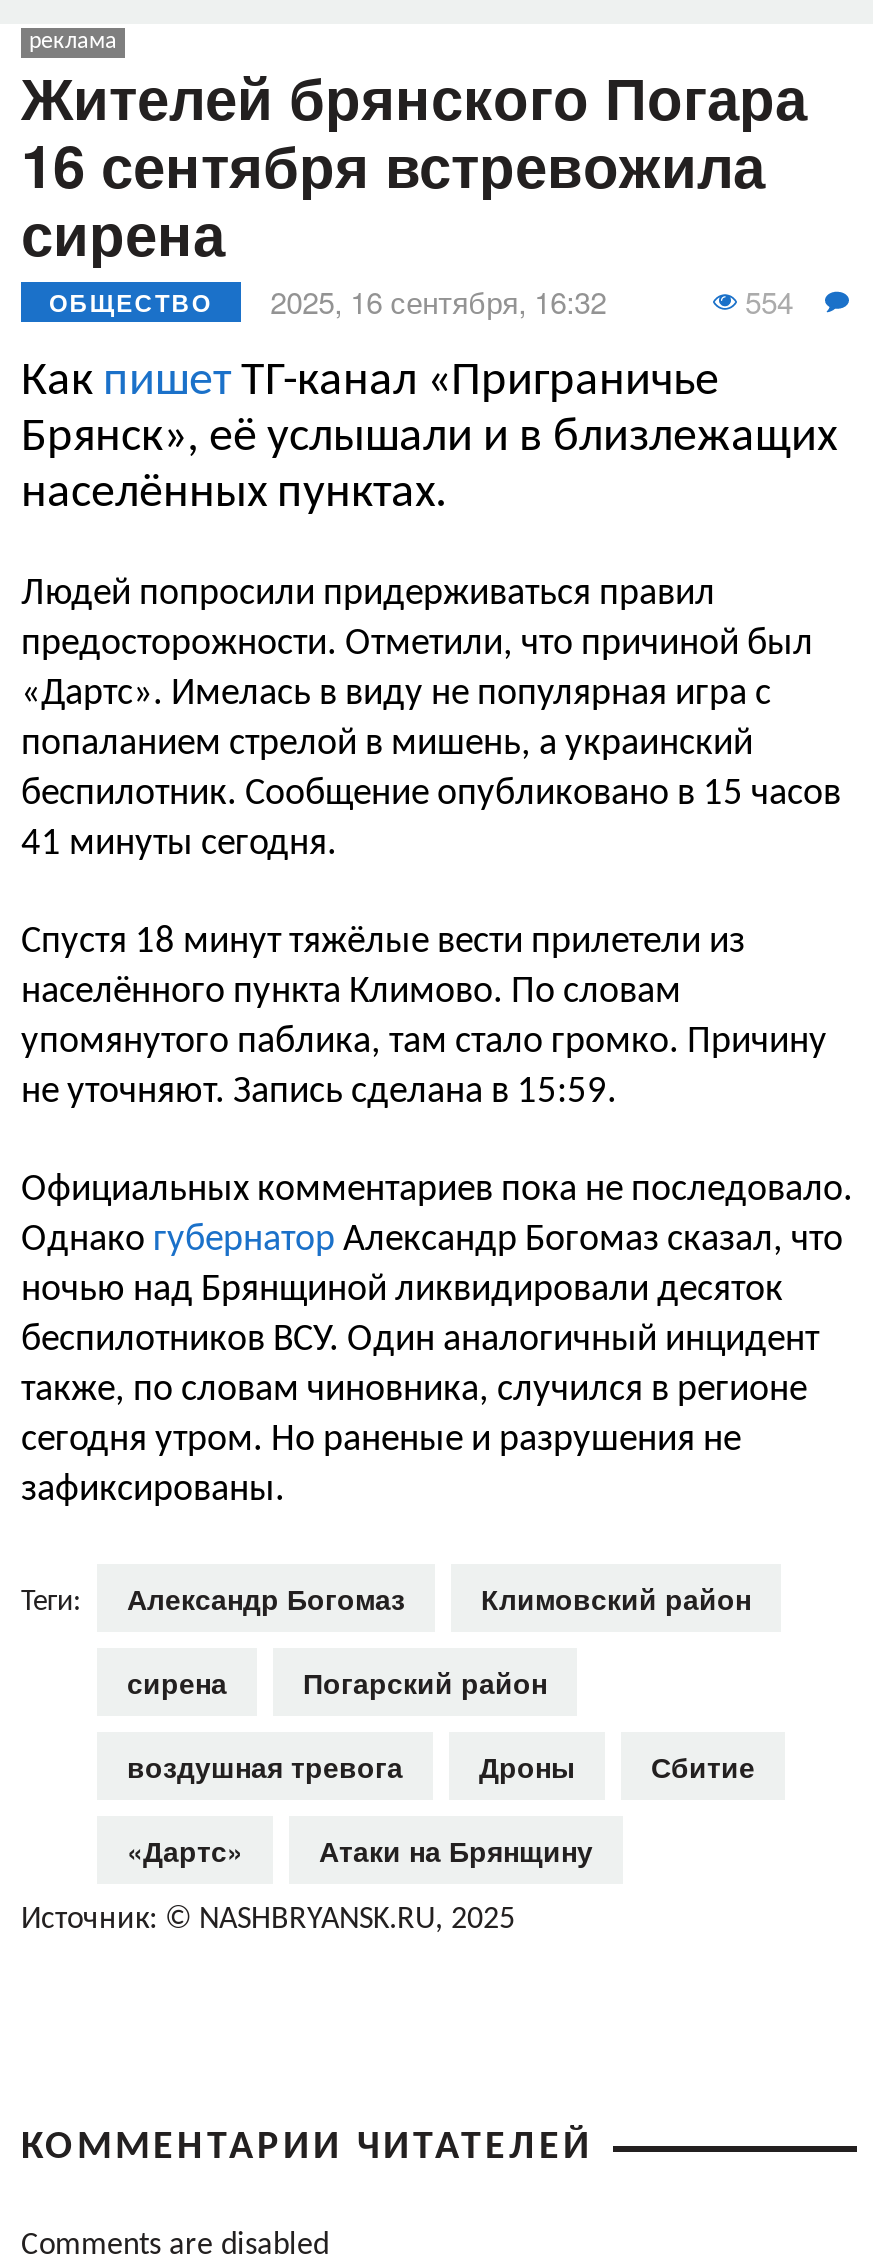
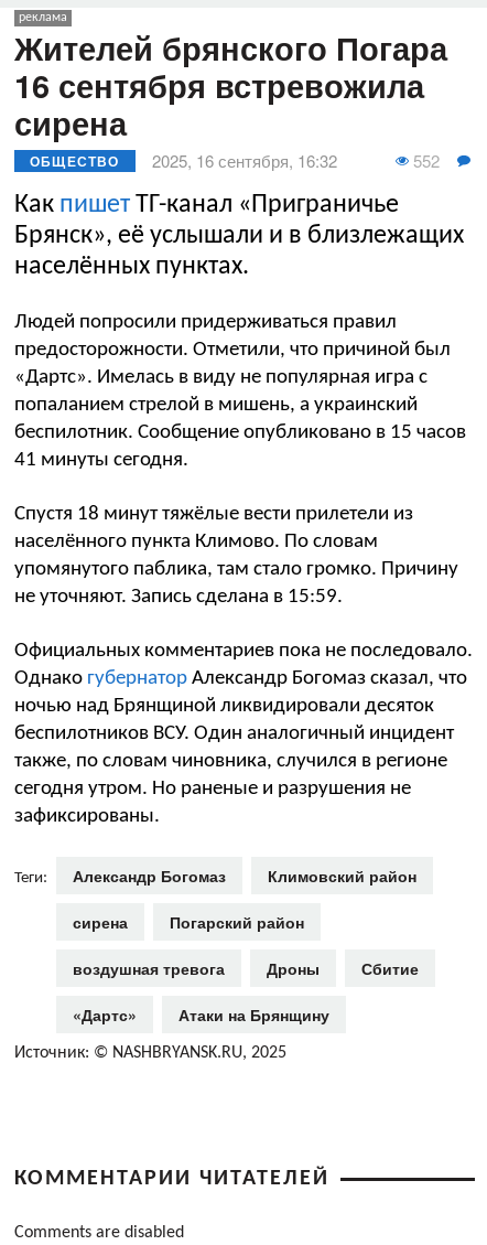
[745,280,793,322] 554 -> [413,149,440,172] 552

